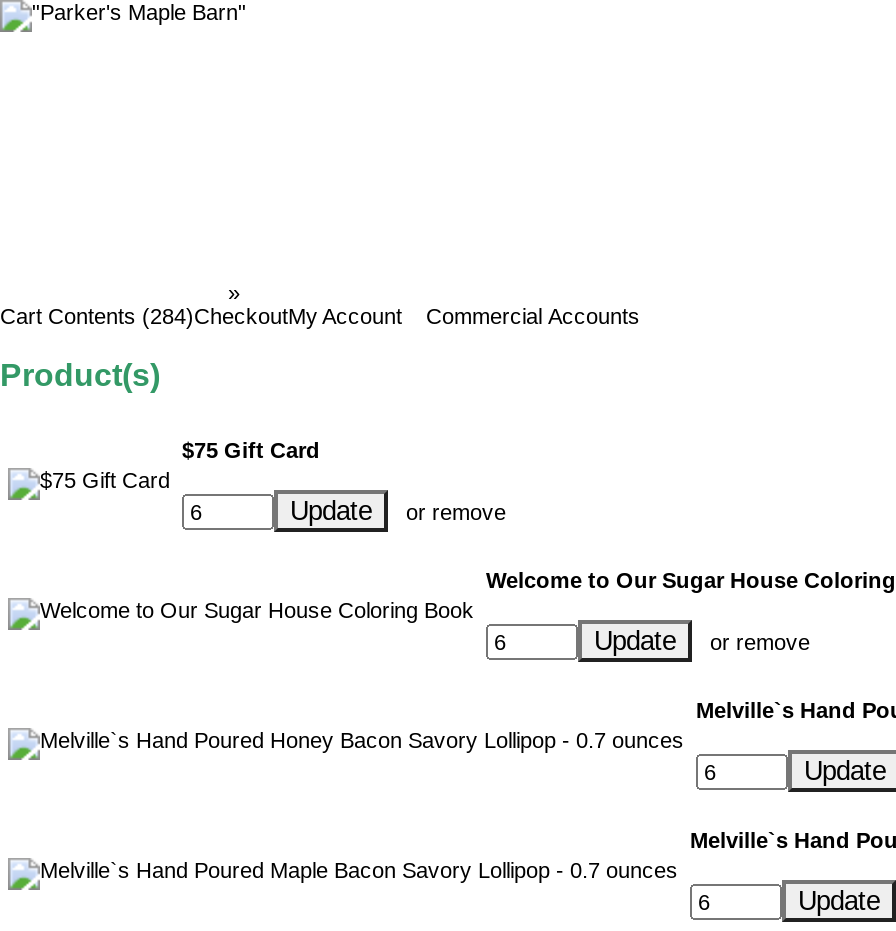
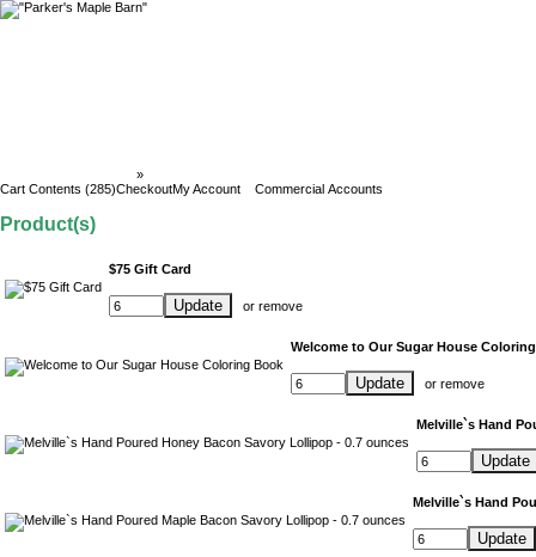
[0,304,402,328] Cart Contents (284)CheckoutMy Account -> [0,182,240,196] Cart Contents (285)CheckoutMy Account

